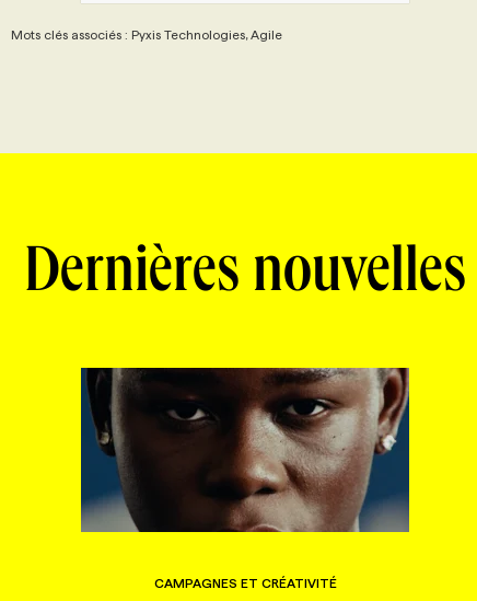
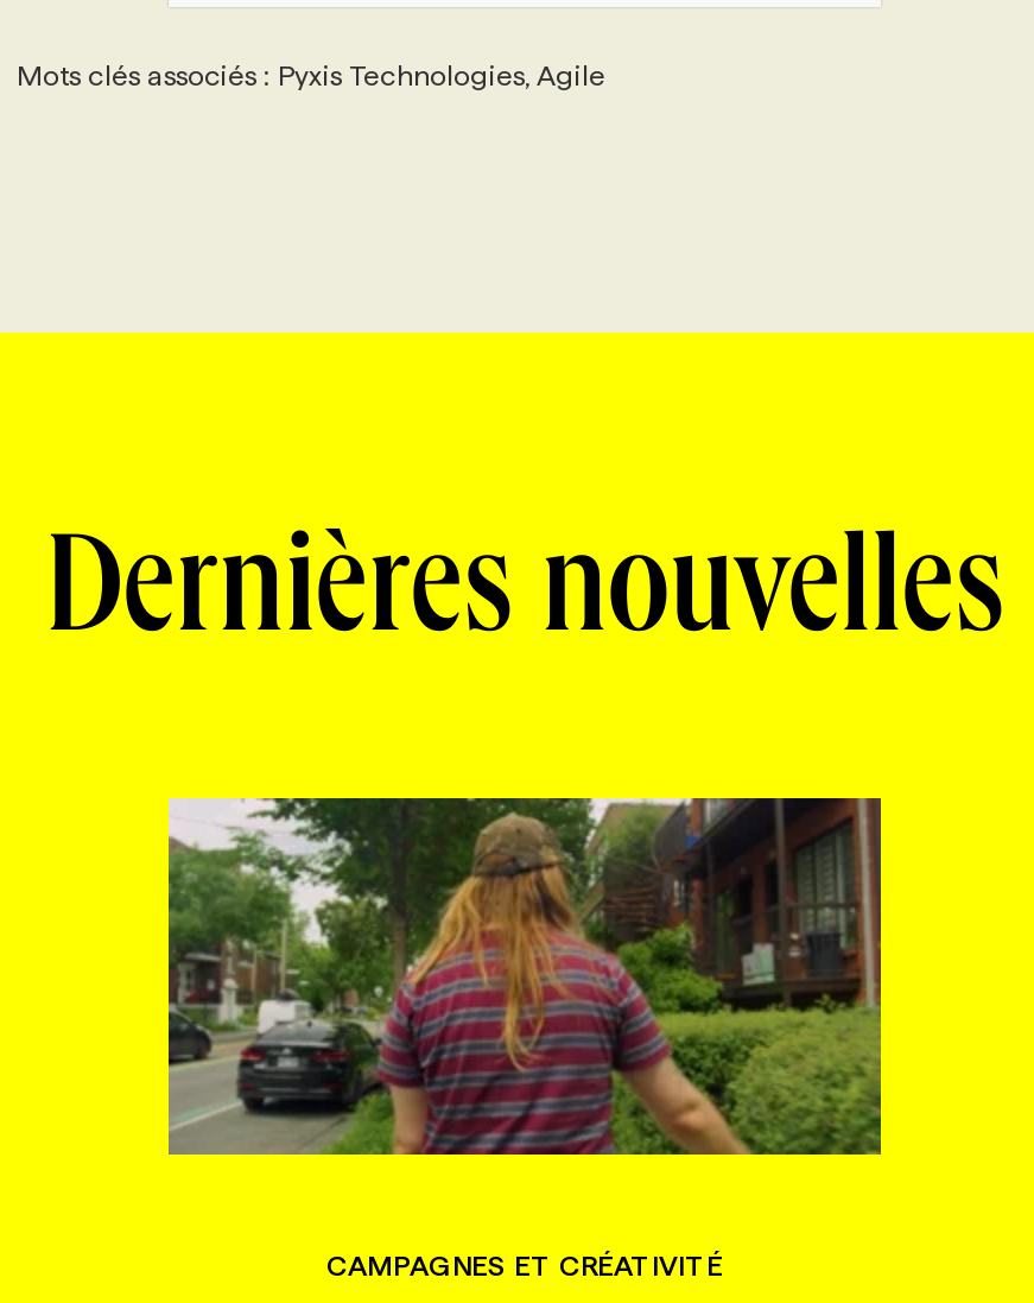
[80,367,409,533] [image] -> [166,796,881,1157] [image]

